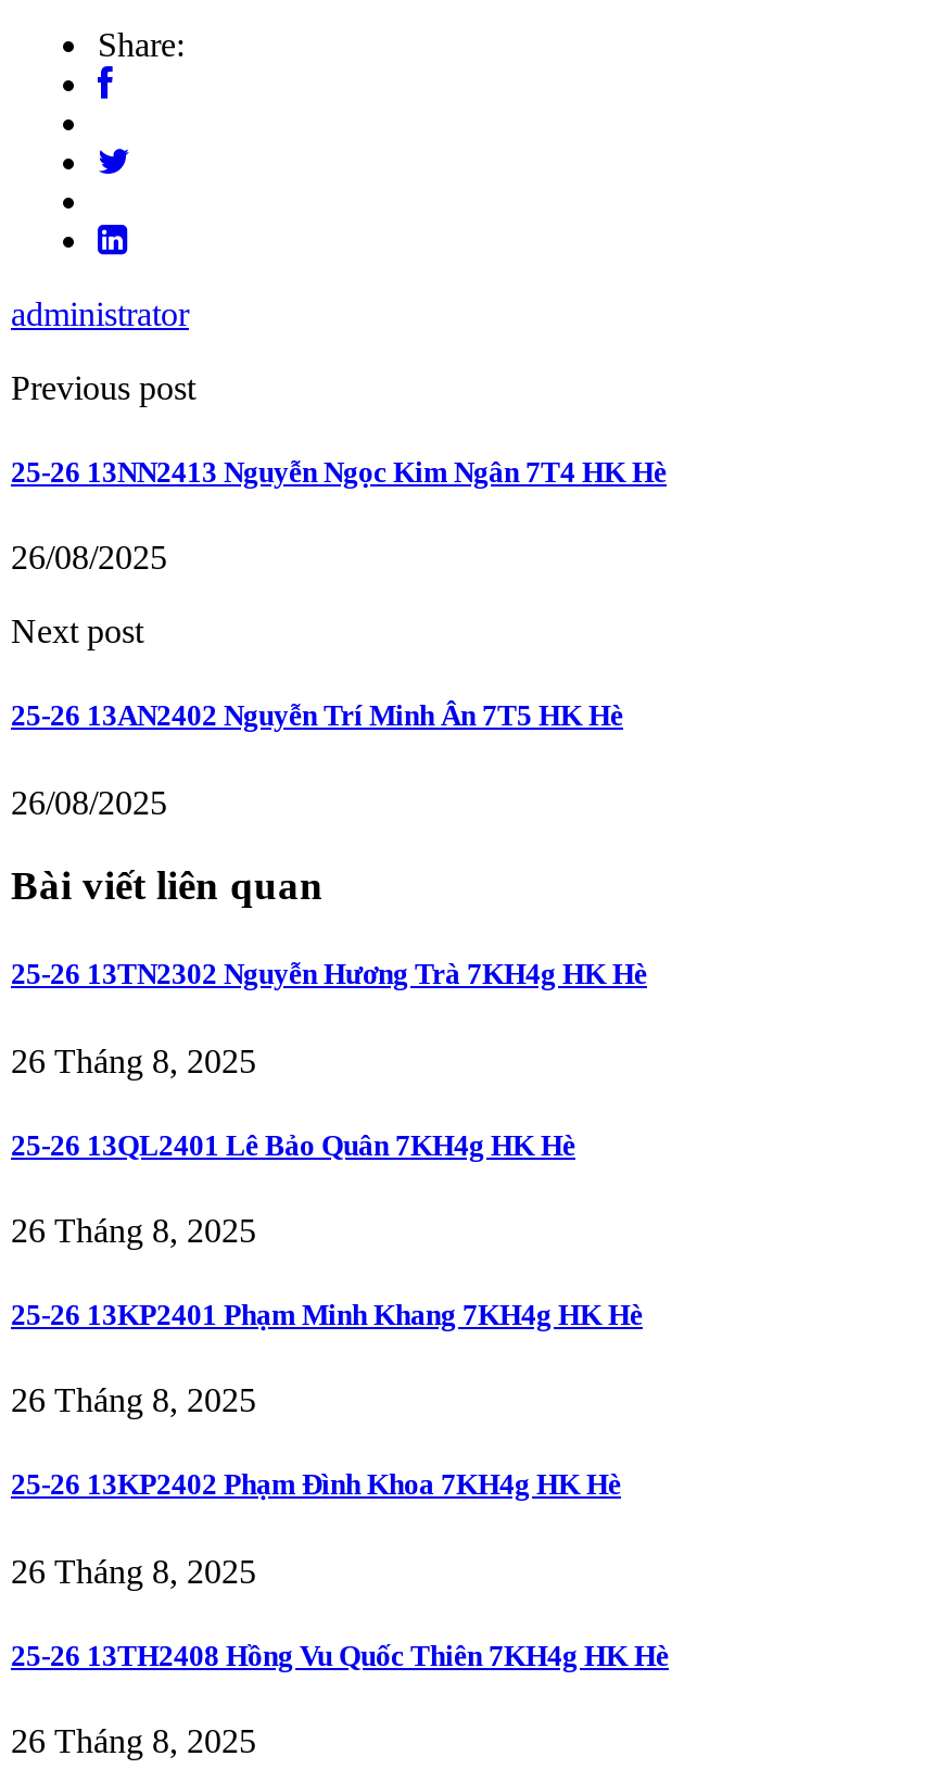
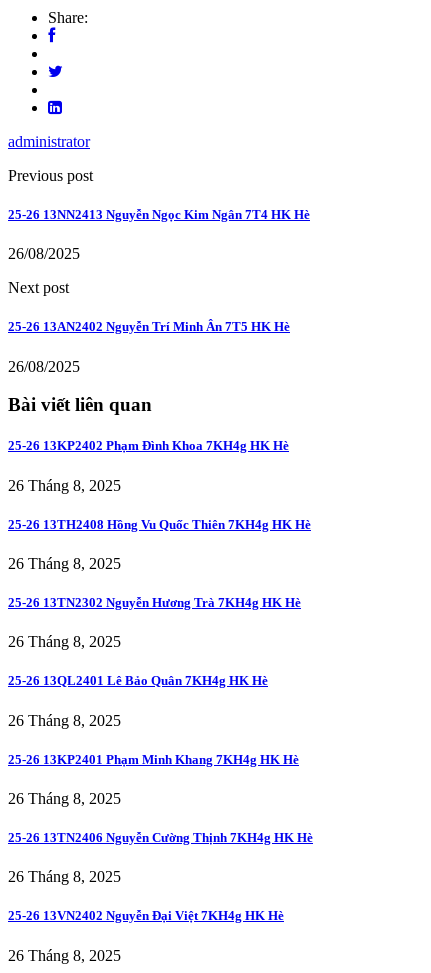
none -> [8,477,121,572] 26 Tháng 8, 2025 | 26 Tháng 8, 2025
none -> [8,830,313,845] 25-26 13TN2406 Nguyễn Cường Thịnh 7KH4g HK Hè
moved [11,1469,621,1502] -> [8,438,289,453]: 25-26 13KP2402 Phạm Đình Khoa 7KH4g HK Hè
none -> [8,908,284,923] 25-26 13VN2402 Nguyễn Đại Việt 7KH4g HK Hè
moved [11,1639,669,1672] -> [8,517,311,532]: 25-26 13TH2408 Hồng Vu Quốc Thiên 7KH4g HK Hè

